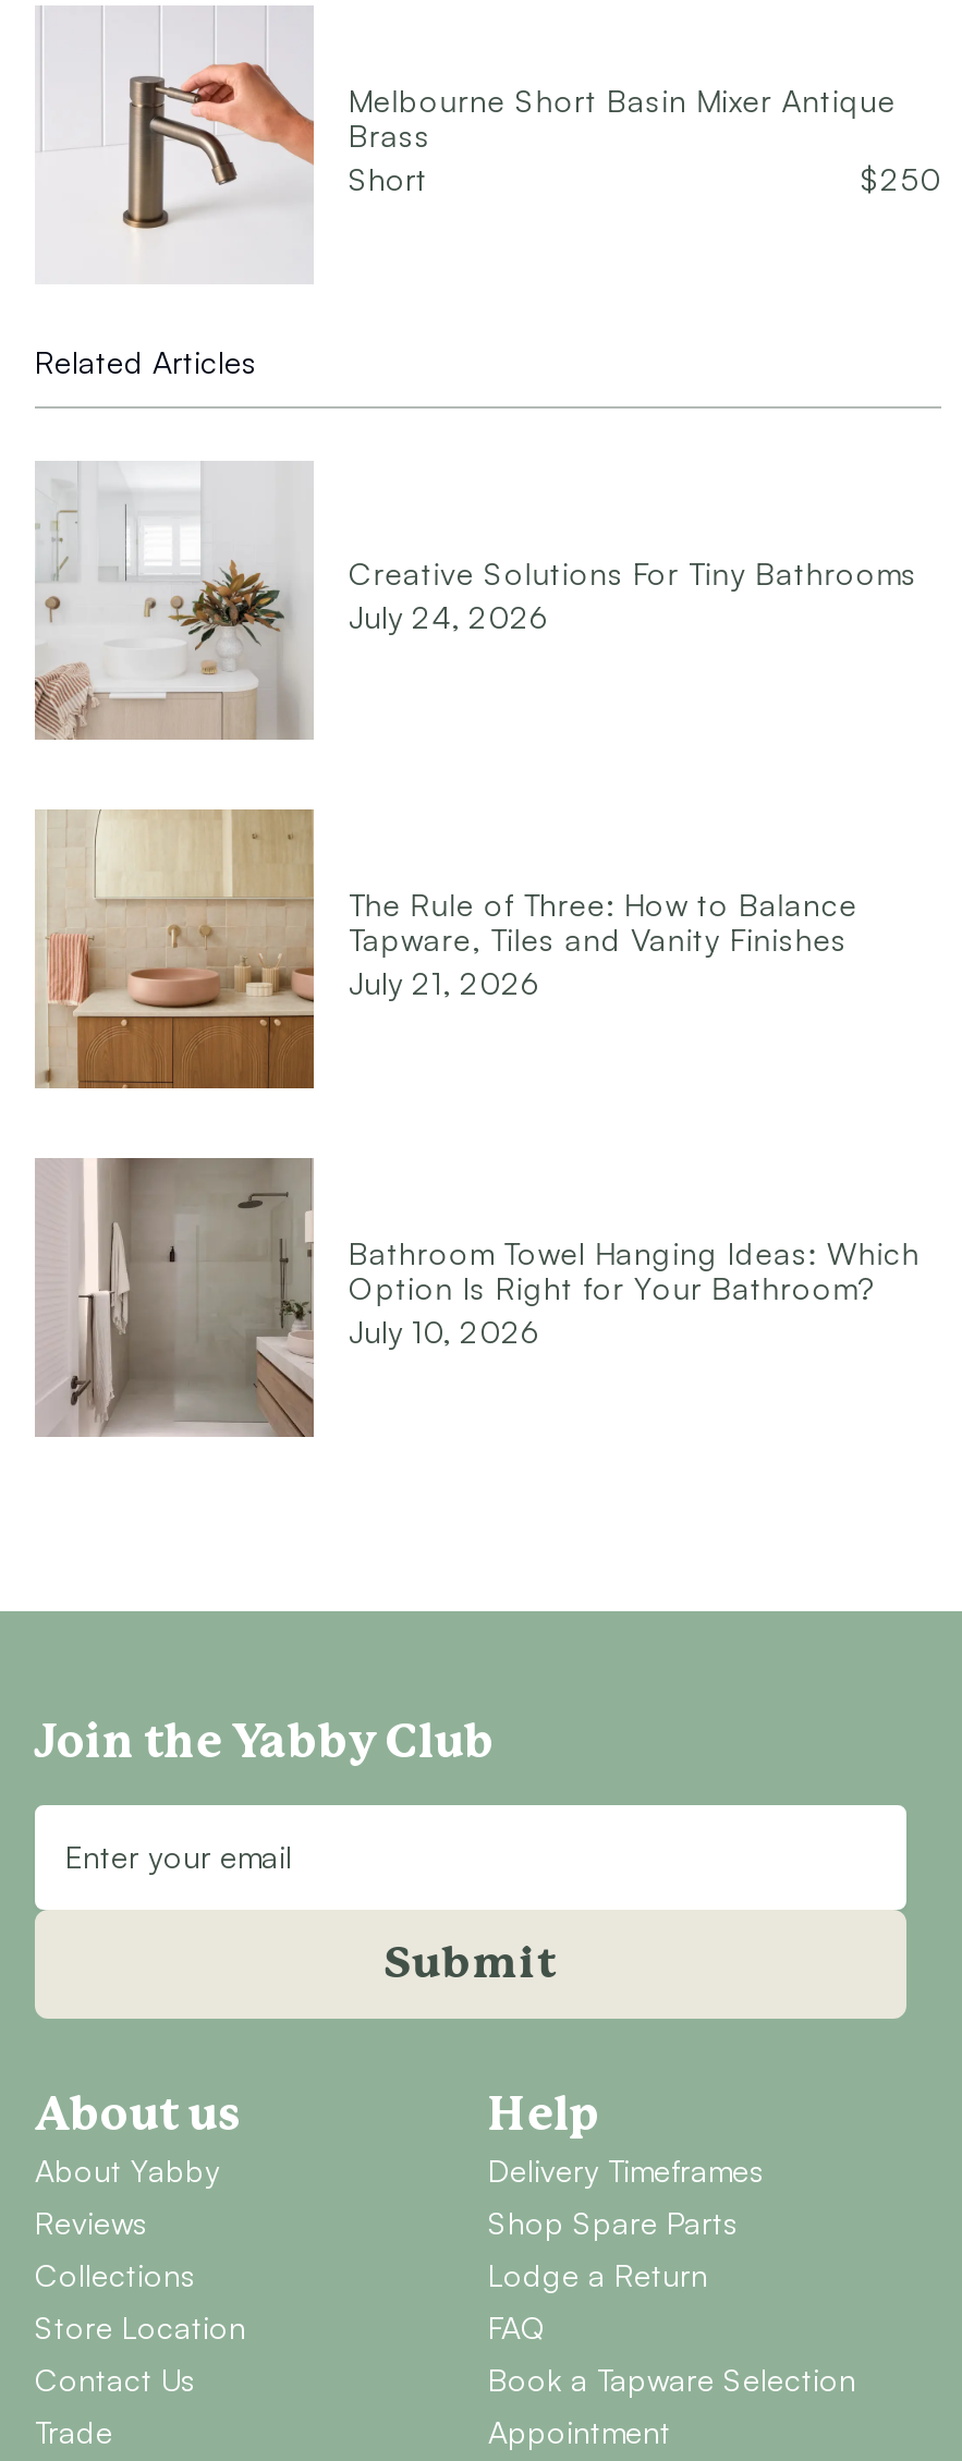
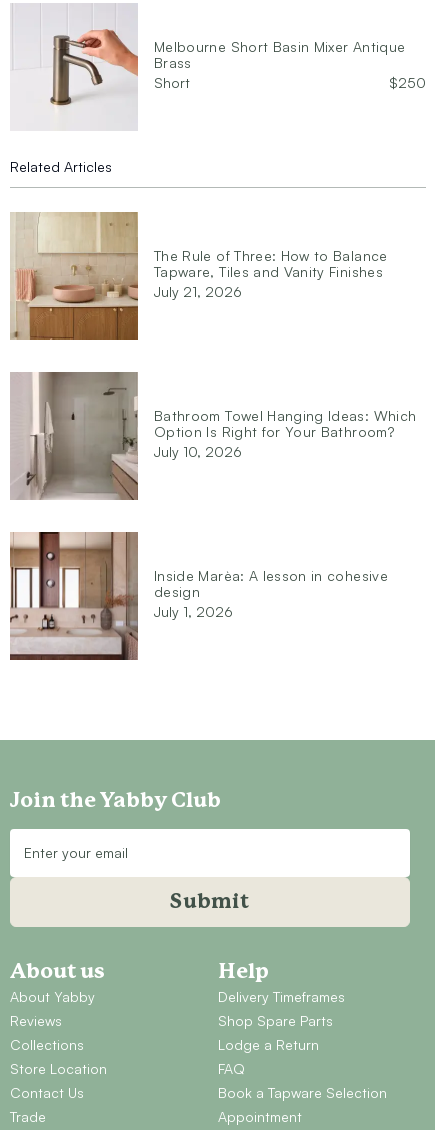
[35,463,917,742] [image] | Creative Solutions For Tiny Bathrooms | July 24, 2026 -> none
moved [37,807,920,1350] -> [11,211,416,460]: [image] | The Rule of Three: How to Balance | Tapware, Tiles and Vanity Finishes | July 21, 2026 | Bathroom Towel Hanging Ideas: Which | Option Is Right for Your Bathroom? | July 10, 2026
none -> [10,531,388,661] [image] | Inside Marèa: A lesson in cohesive | design | July 1, 2026

